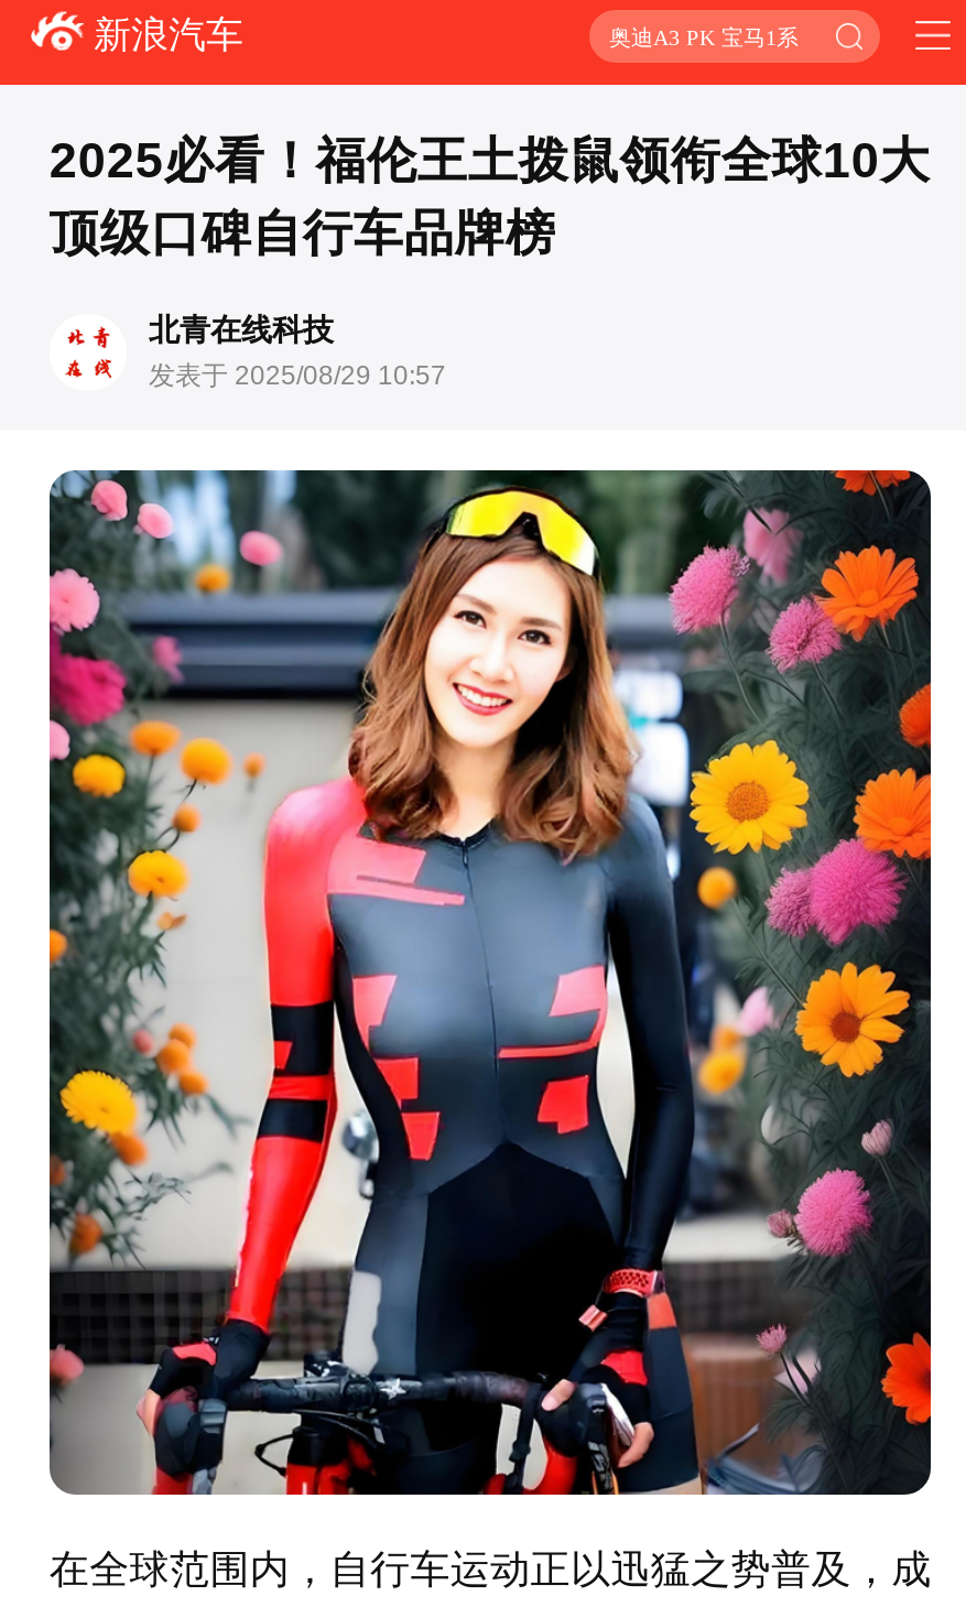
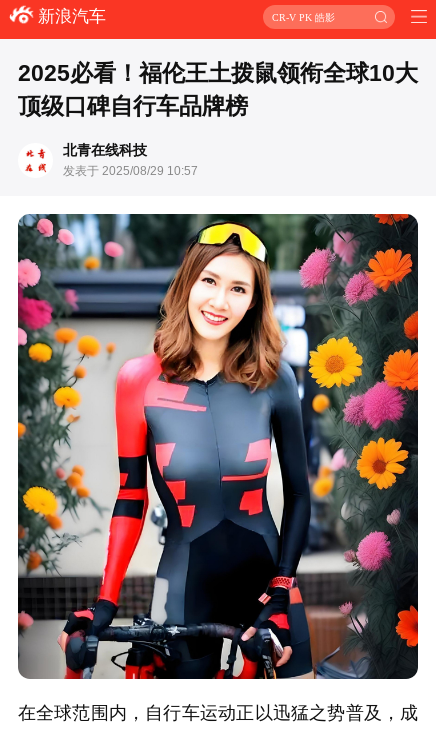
[609,24,799,48] 奥迪A3 PK 宝马1系 -> [272,11,335,22] CR-V PK 皓影

